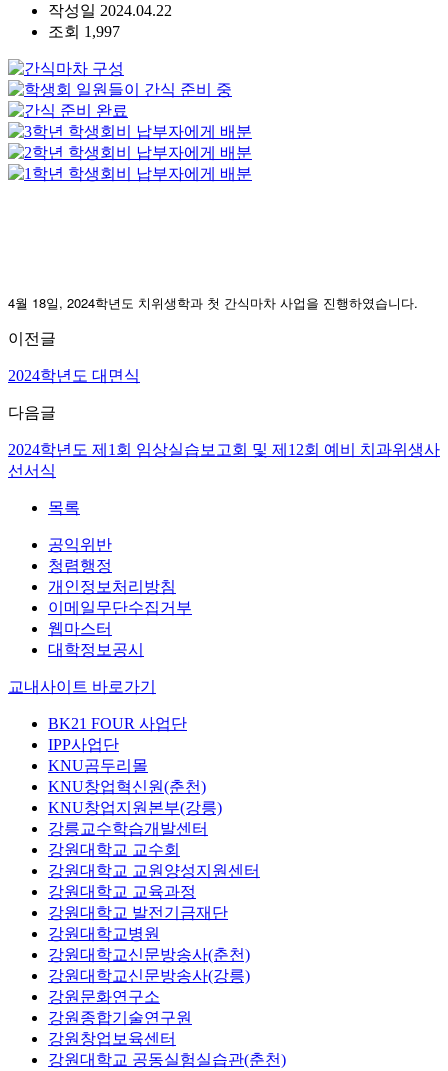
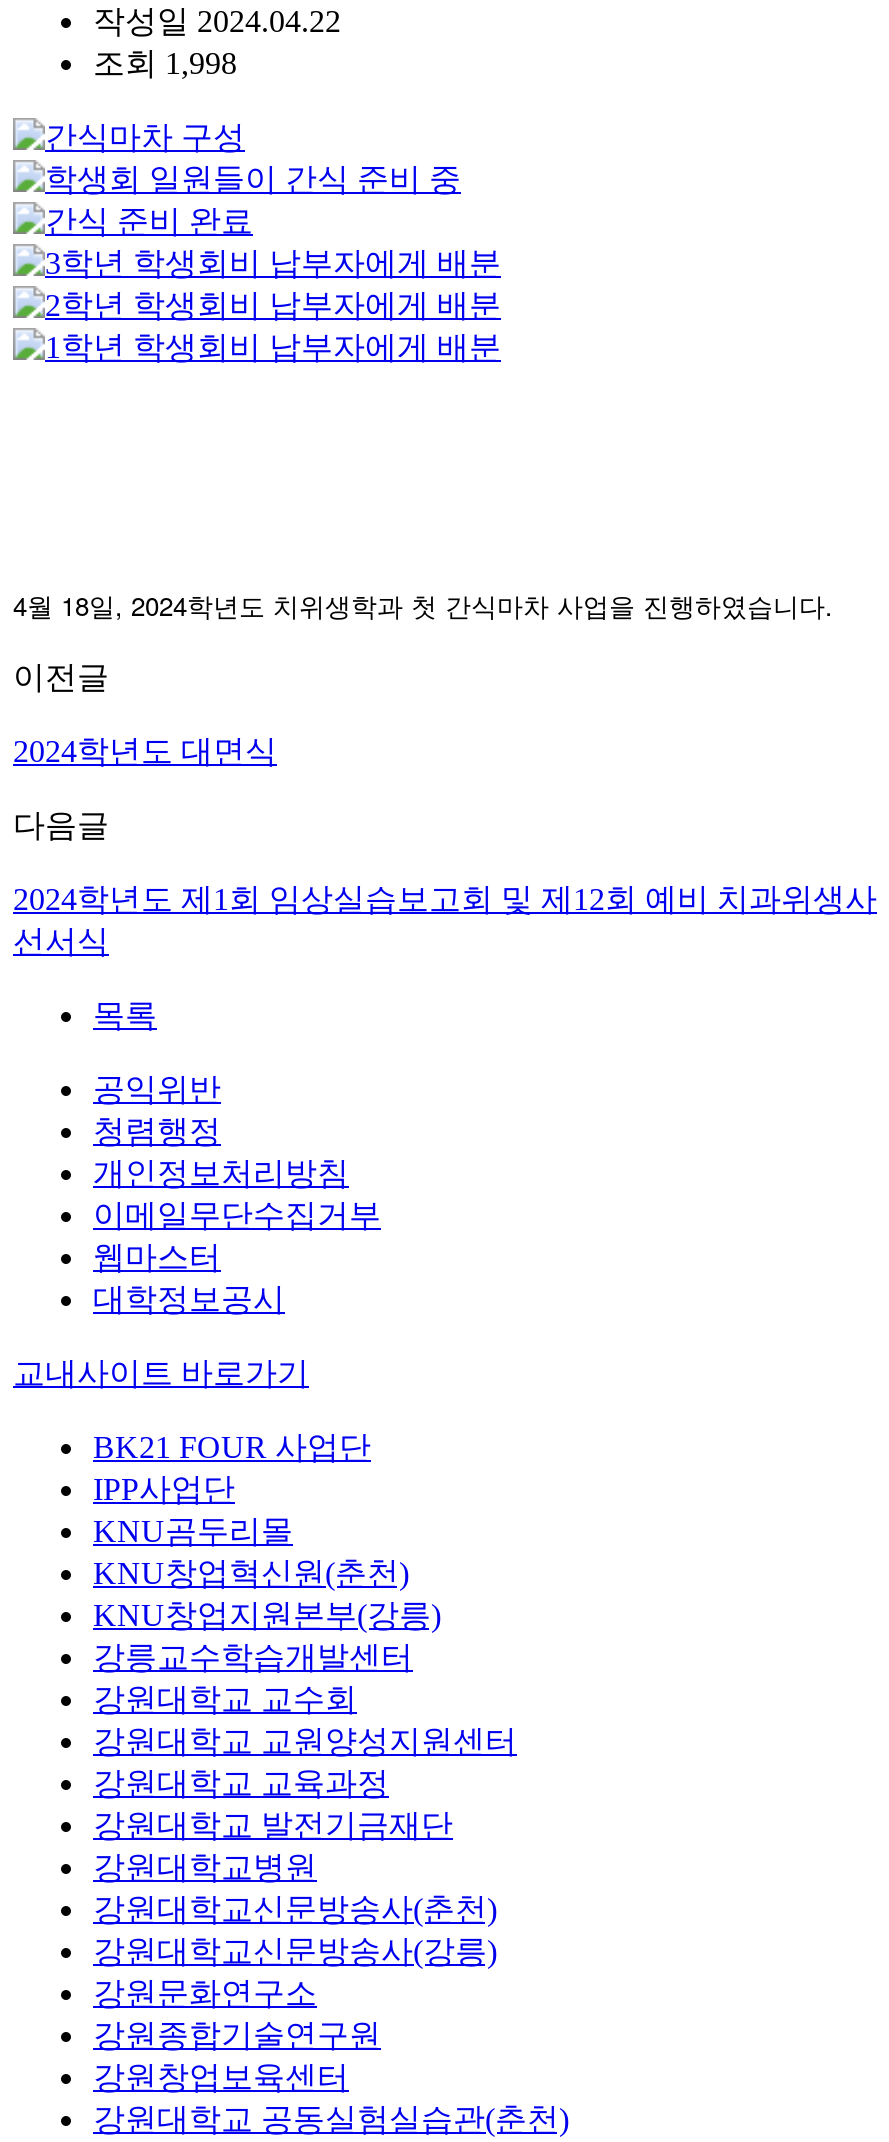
[48,23,120,40] 조회 1,997 -> [93,46,237,80] 조회 1,998

